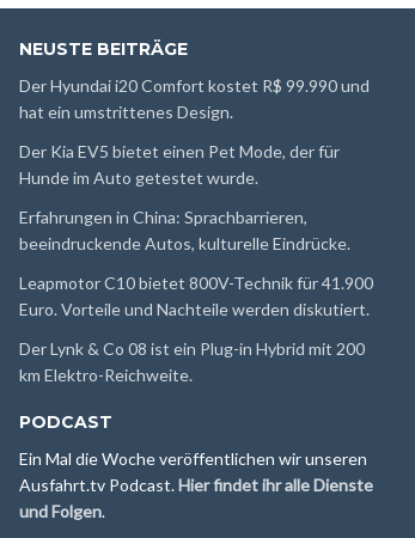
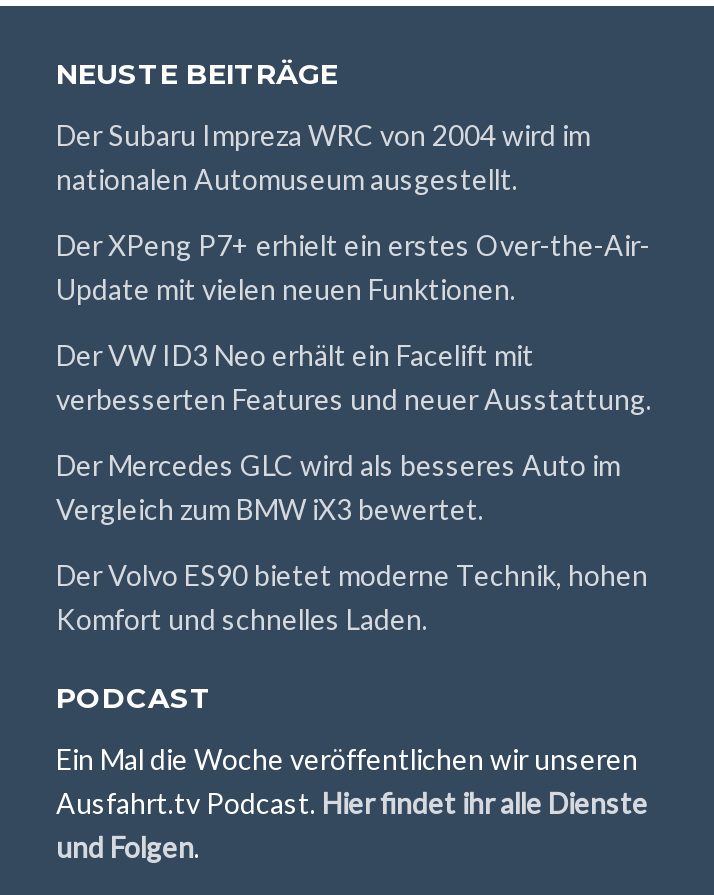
[19,76,370,122] Der Hyundai i20 Comfort kostet R$ 99.990 und | hat ein umstrittenes Design. -> [56,119,590,197] Der Subaru Impreza WRC von 2004 wird im | nationalen Automuseum ausgestellt.
[19,141,340,188] Der Kia EV5 bietet einen Pet Mode, der für | Hunde im Auto getestet wurde. -> [56,229,650,307] Der XPeng P7+ erhielt ein erstes Over-the-Air- | Update mit vielen neuen Funktionen.
[19,207,350,254] Erfahrungen in China: Sprachbarrieren, | beeindruckende Autos, kulturelle Eindrücke. -> [56,339,652,417] Der VW ID3 Neo erhält ein Facelift mit | verbesserten Features und neuer Ausstattung.
[19,273,373,320] Leapmotor C10 bietet 800V-Technik für 41.900 | Euro. Vorteile und Nachteile werden diskutiert. -> [56,449,620,527] Der Mercedes GLC wird als besseres Auto im | Vergleich zum BMW iX3 bewertet.
[19,339,365,385] Der Lynk & Co 08 ist ein Plug-in Hybrid mit 200 | km Elektro-Reichweite. -> [56,559,648,637] Der Volvo ES90 bietet moderne Technik, hohen | Komfort und schnelles Laden.

